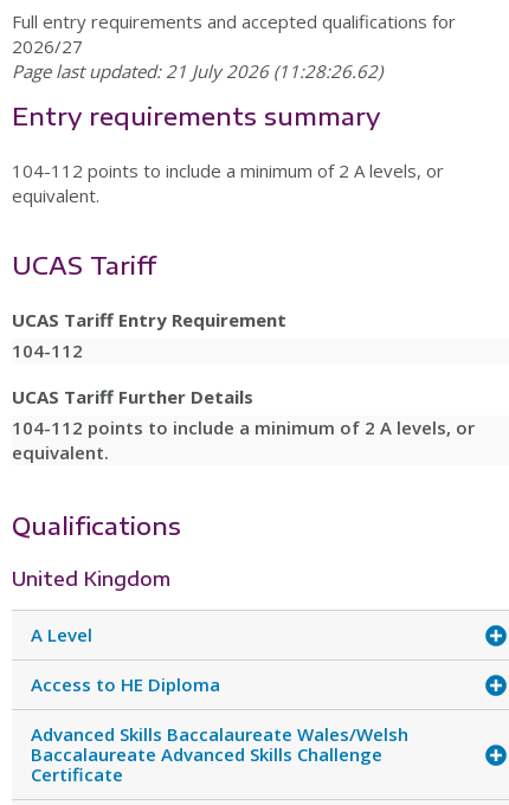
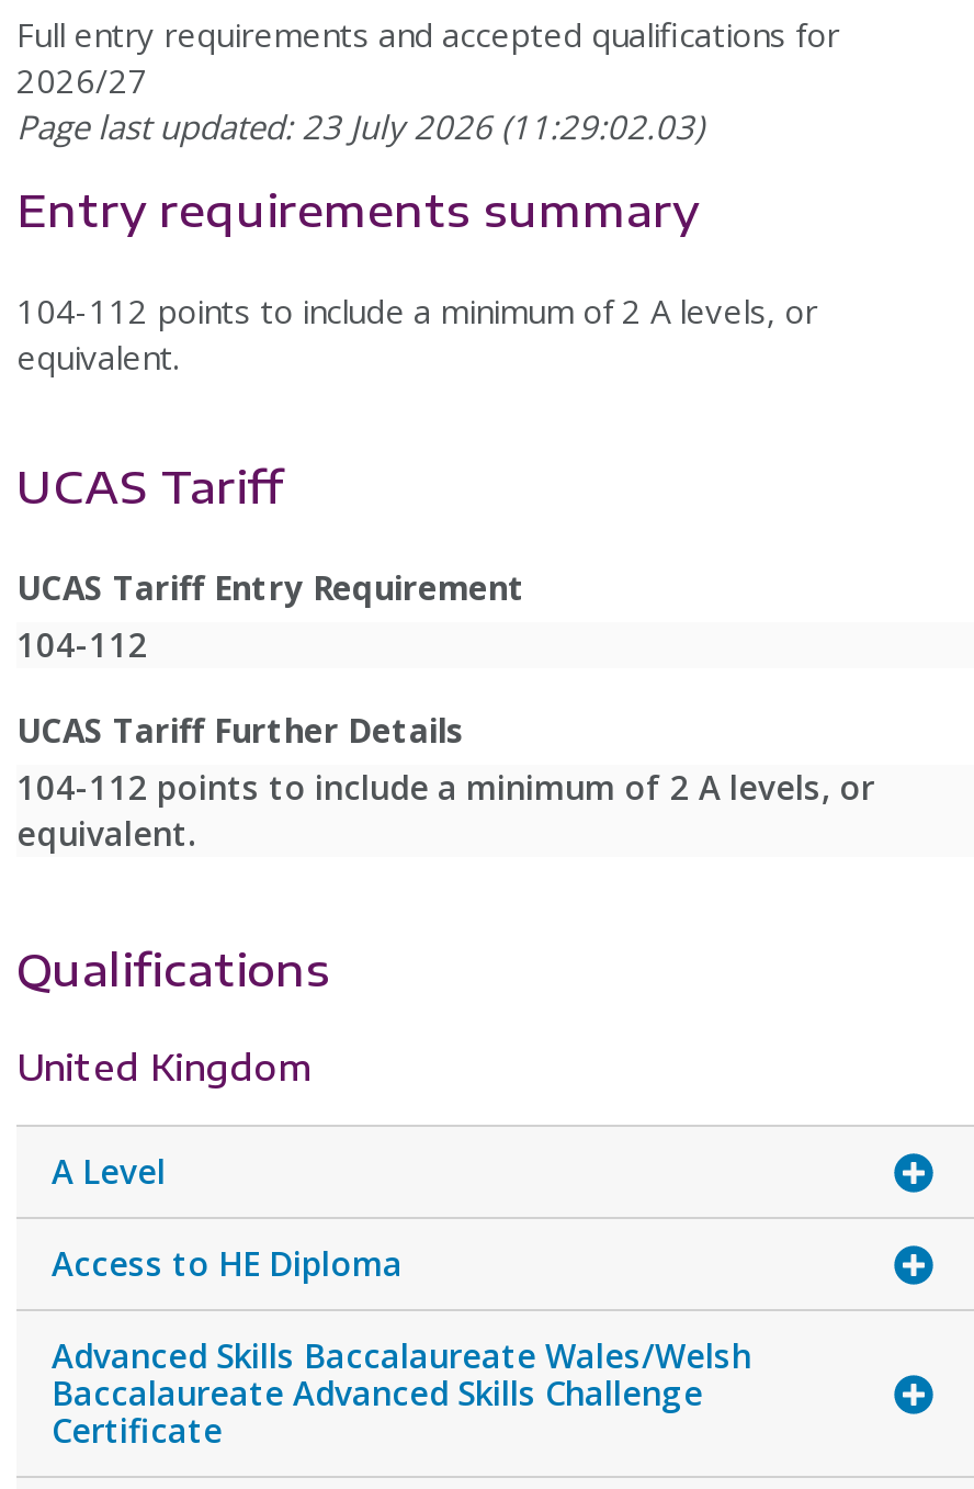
[12,59,382,83] Page last updated: 21 July 2026 (11:28:26.62) -> [16,104,703,148] Page last updated: 23 July 2026 (11:29:02.03)

